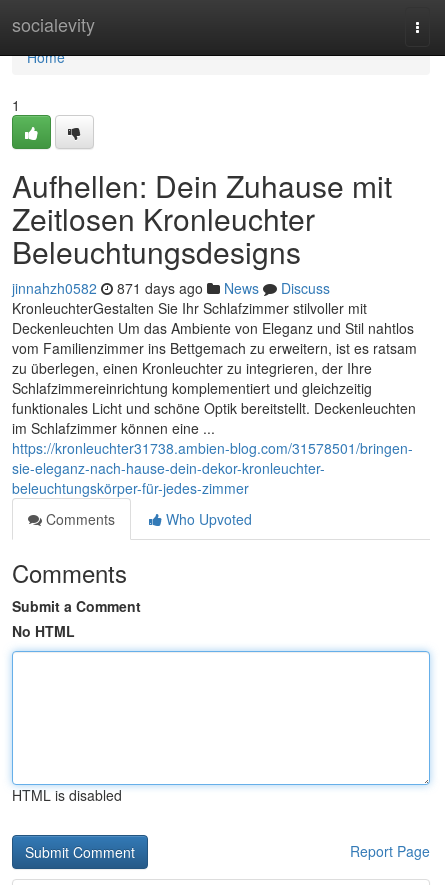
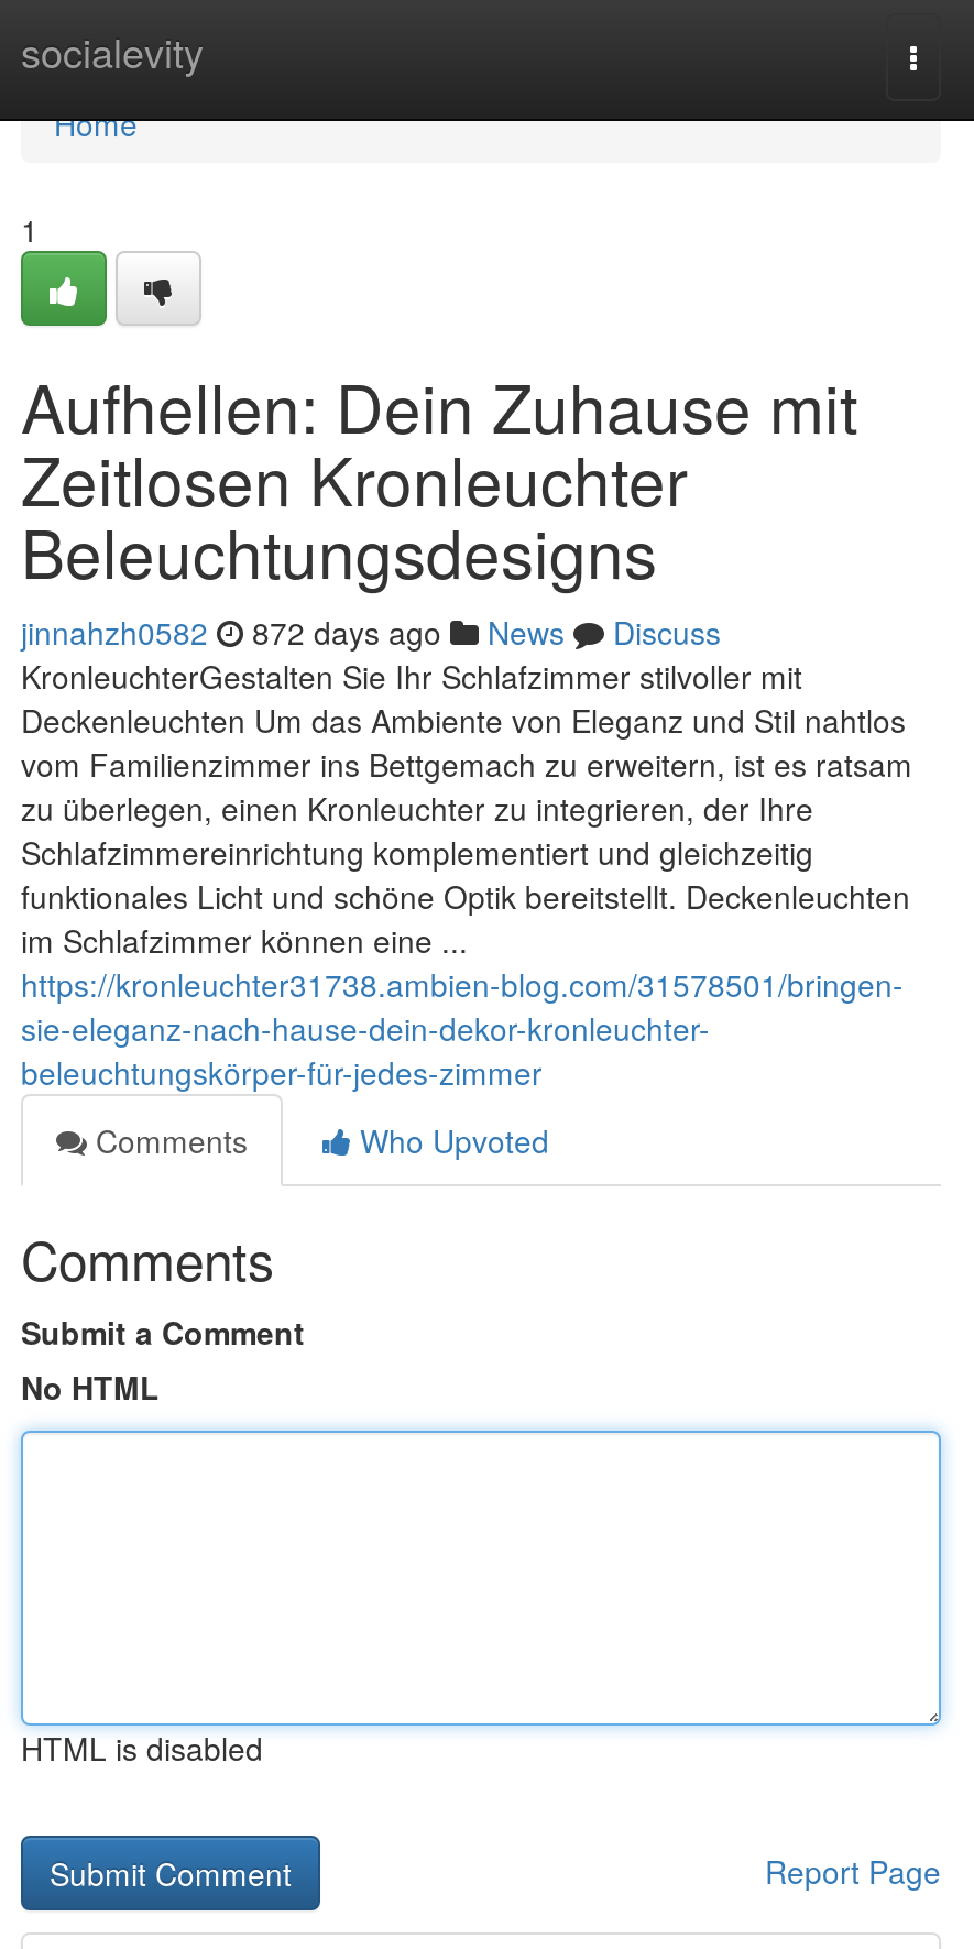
[12,278,330,298] jinnahzh0582 871 days ago News Discuss -> [21,610,721,654] jinnahzh0582 872 days ago News Discuss

